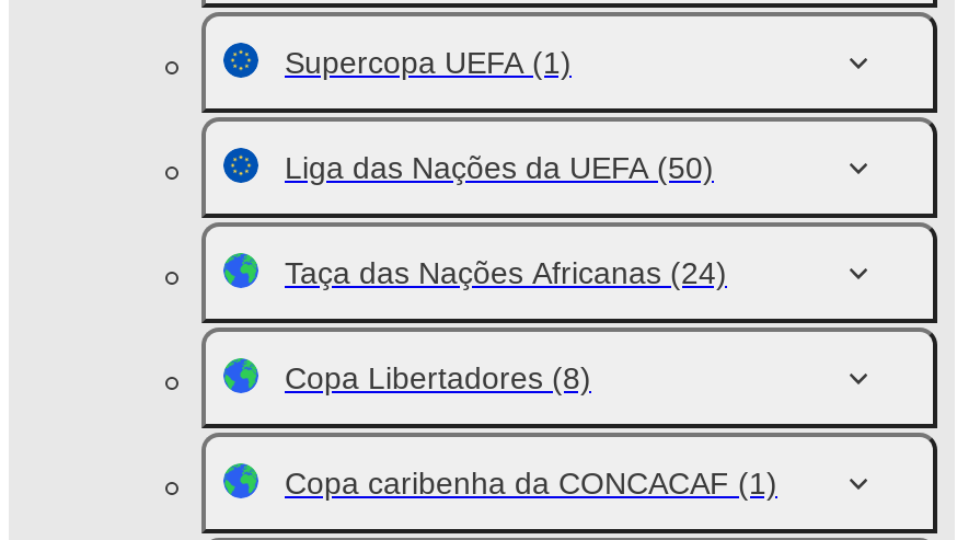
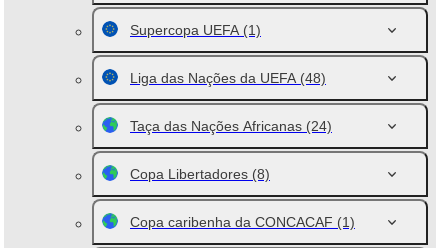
[285,150,714,185] Liga das Nações da UEFA (50) -> [130,70,326,86] Liga das Nações da UEFA (48)

